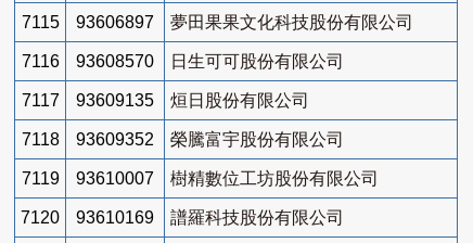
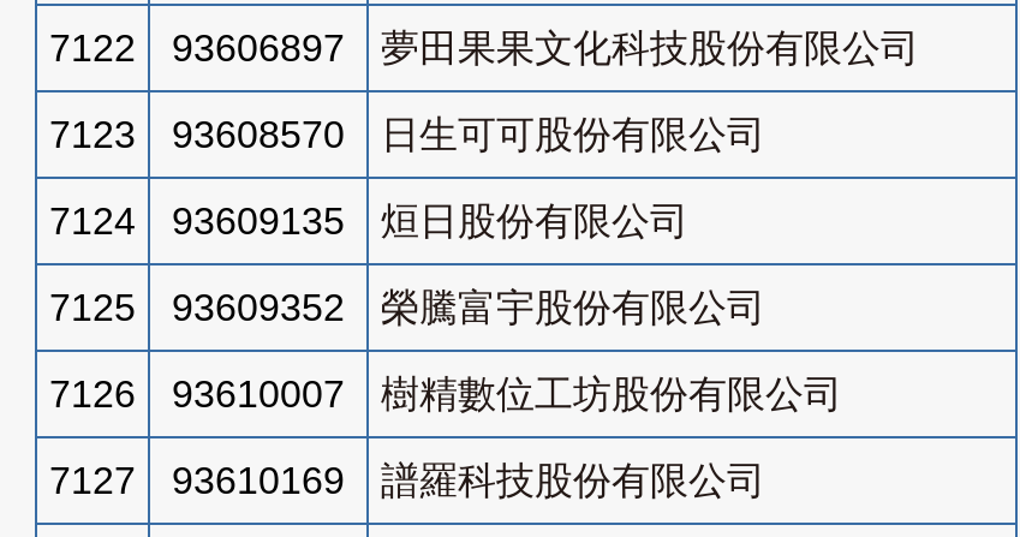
[21,13,413,31] 7115 93606897 夢田果果文化科技股份有限公司 -> [49,27,919,68] 7122 93606897 夢田果果文化科技股份有限公司
[21,52,344,70] 7116 93608570 日生可可股份有限公司 -> [49,114,765,155] 7123 93608570 日生可可股份有限公司
[21,91,309,109] 7117 93609135 烜日股份有限公司 -> [49,200,688,241] 7124 93609135 烜日股份有限公司
[21,130,344,149] 7118 93609352 榮騰富宇股份有限公司 -> [49,287,765,328] 7125 93609352 榮騰富宇股份有限公司
[21,169,379,188] 7119 93610007 樹精數位工坊股份有限公司 -> [49,373,842,414] 7126 93610007 樹精數位工坊股份有限公司
[21,208,344,227] 7120 93610169 譜羅科技股份有限公司 -> [49,460,765,501] 7127 93610169 譜羅科技股份有限公司

